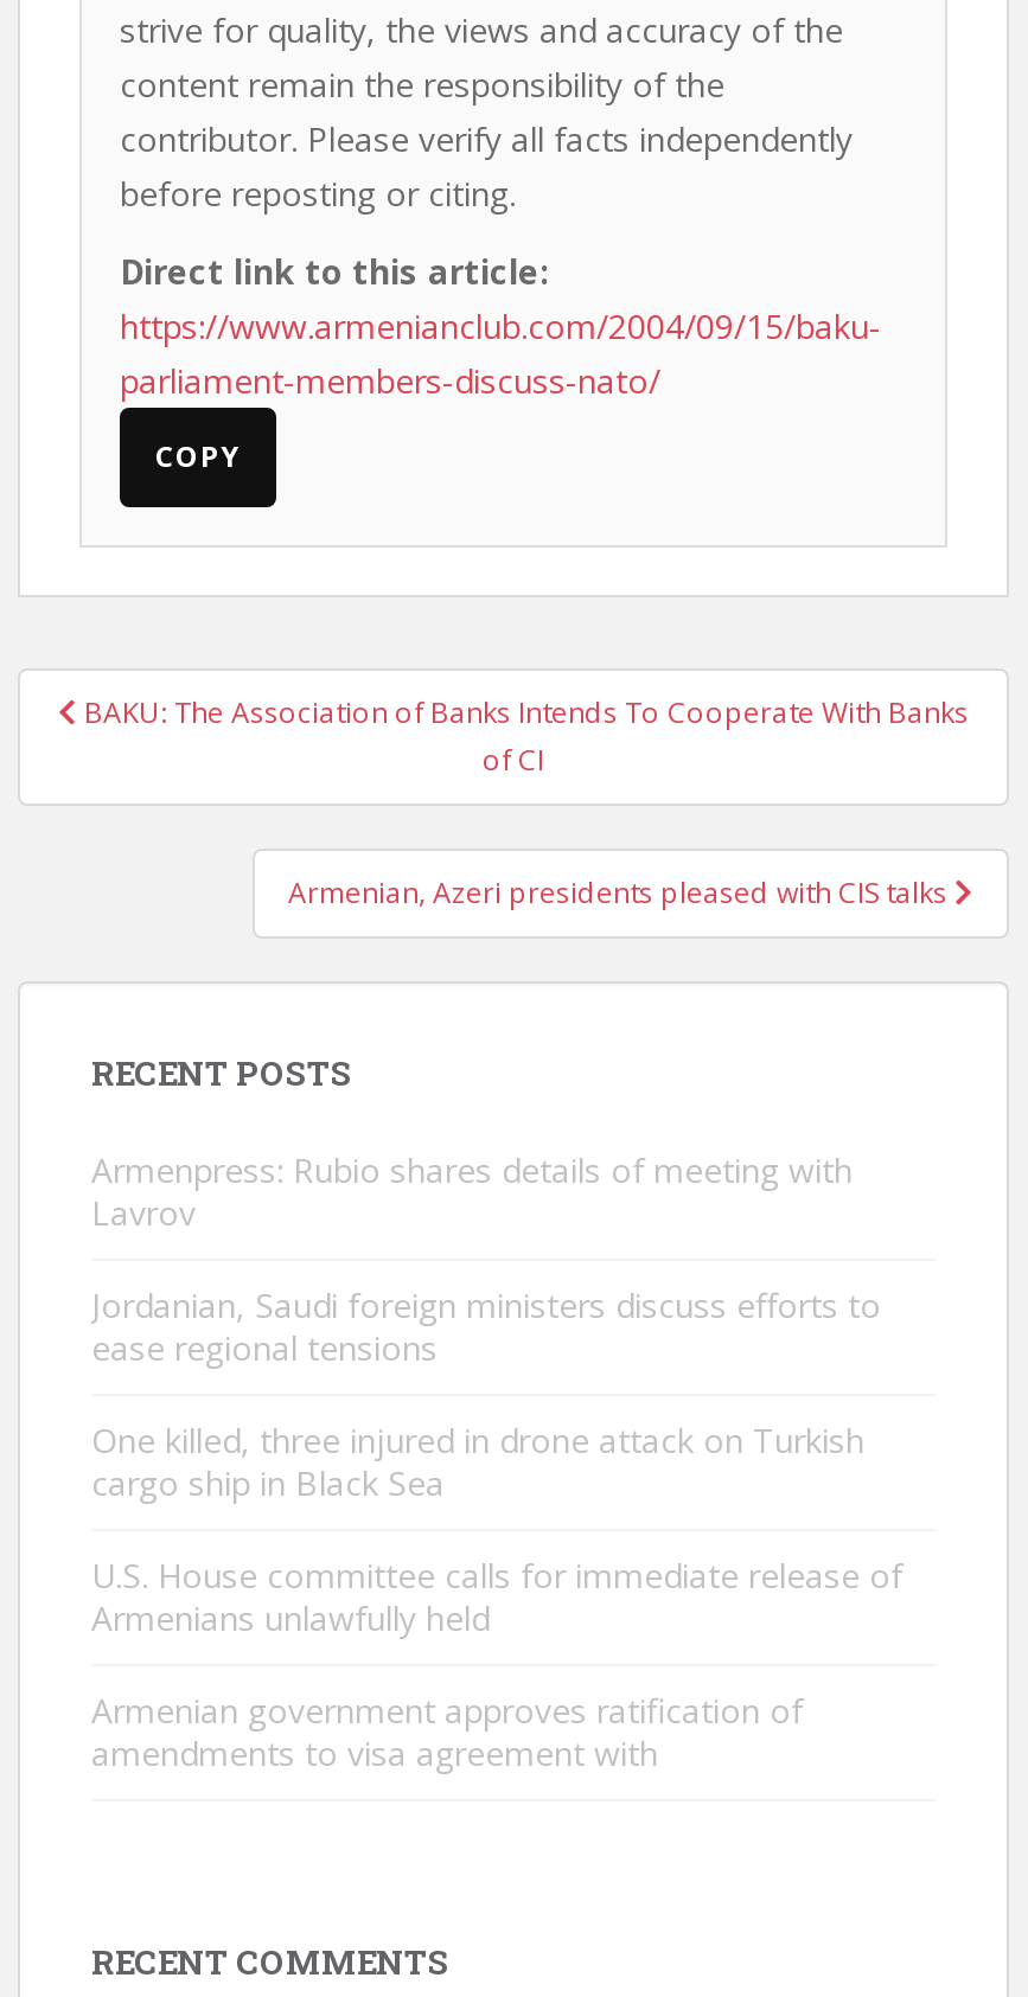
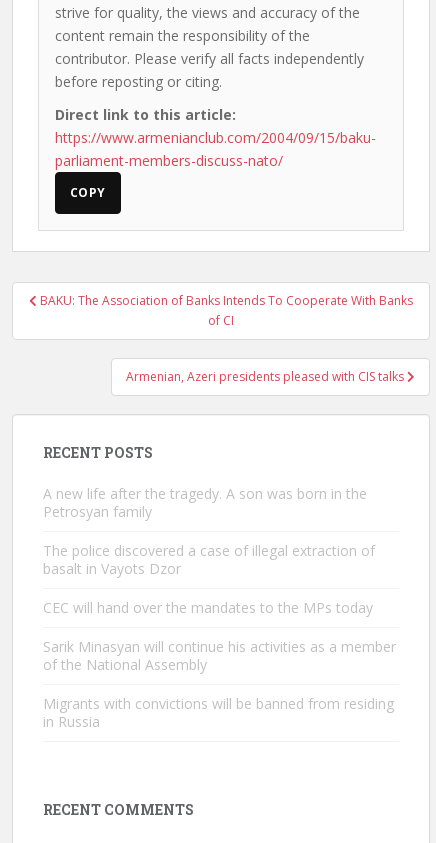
[91,1147,853,1235] Armenpress: Rubio shares details of meeting with | Lavrov -> [43,484,367,521] A new life after the tragedy. A son was born in the | Petrosyan family
[91,1282,881,1370] Jordanian, Saudi foreign ministers discuss efforts to | ease regional tensions -> [43,541,375,578] The police discovered a case of illegal extraction of | basalt in Vayots Dzor
[91,1417,864,1505] One killed, three injured in drone attack on Turkish | cargo ship in Black Sea -> [43,598,373,617] CEC will hand over the mandates to the MPs today
[91,1553,902,1640] U.S. House committee calls for immediate release of | Armenians unlawfully held -> [43,637,396,674] Sarik Minasyan will continue his activities as a member | of the National Assembly
[91,1688,803,1775] Armenian government approves ratification of | amendments to visa agreement with -> [43,694,394,731] Migrants with convictions will be banned from residing | in Russia

